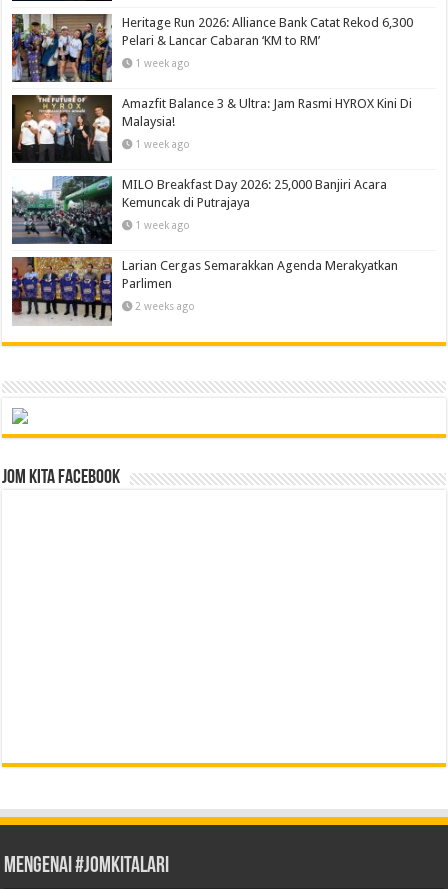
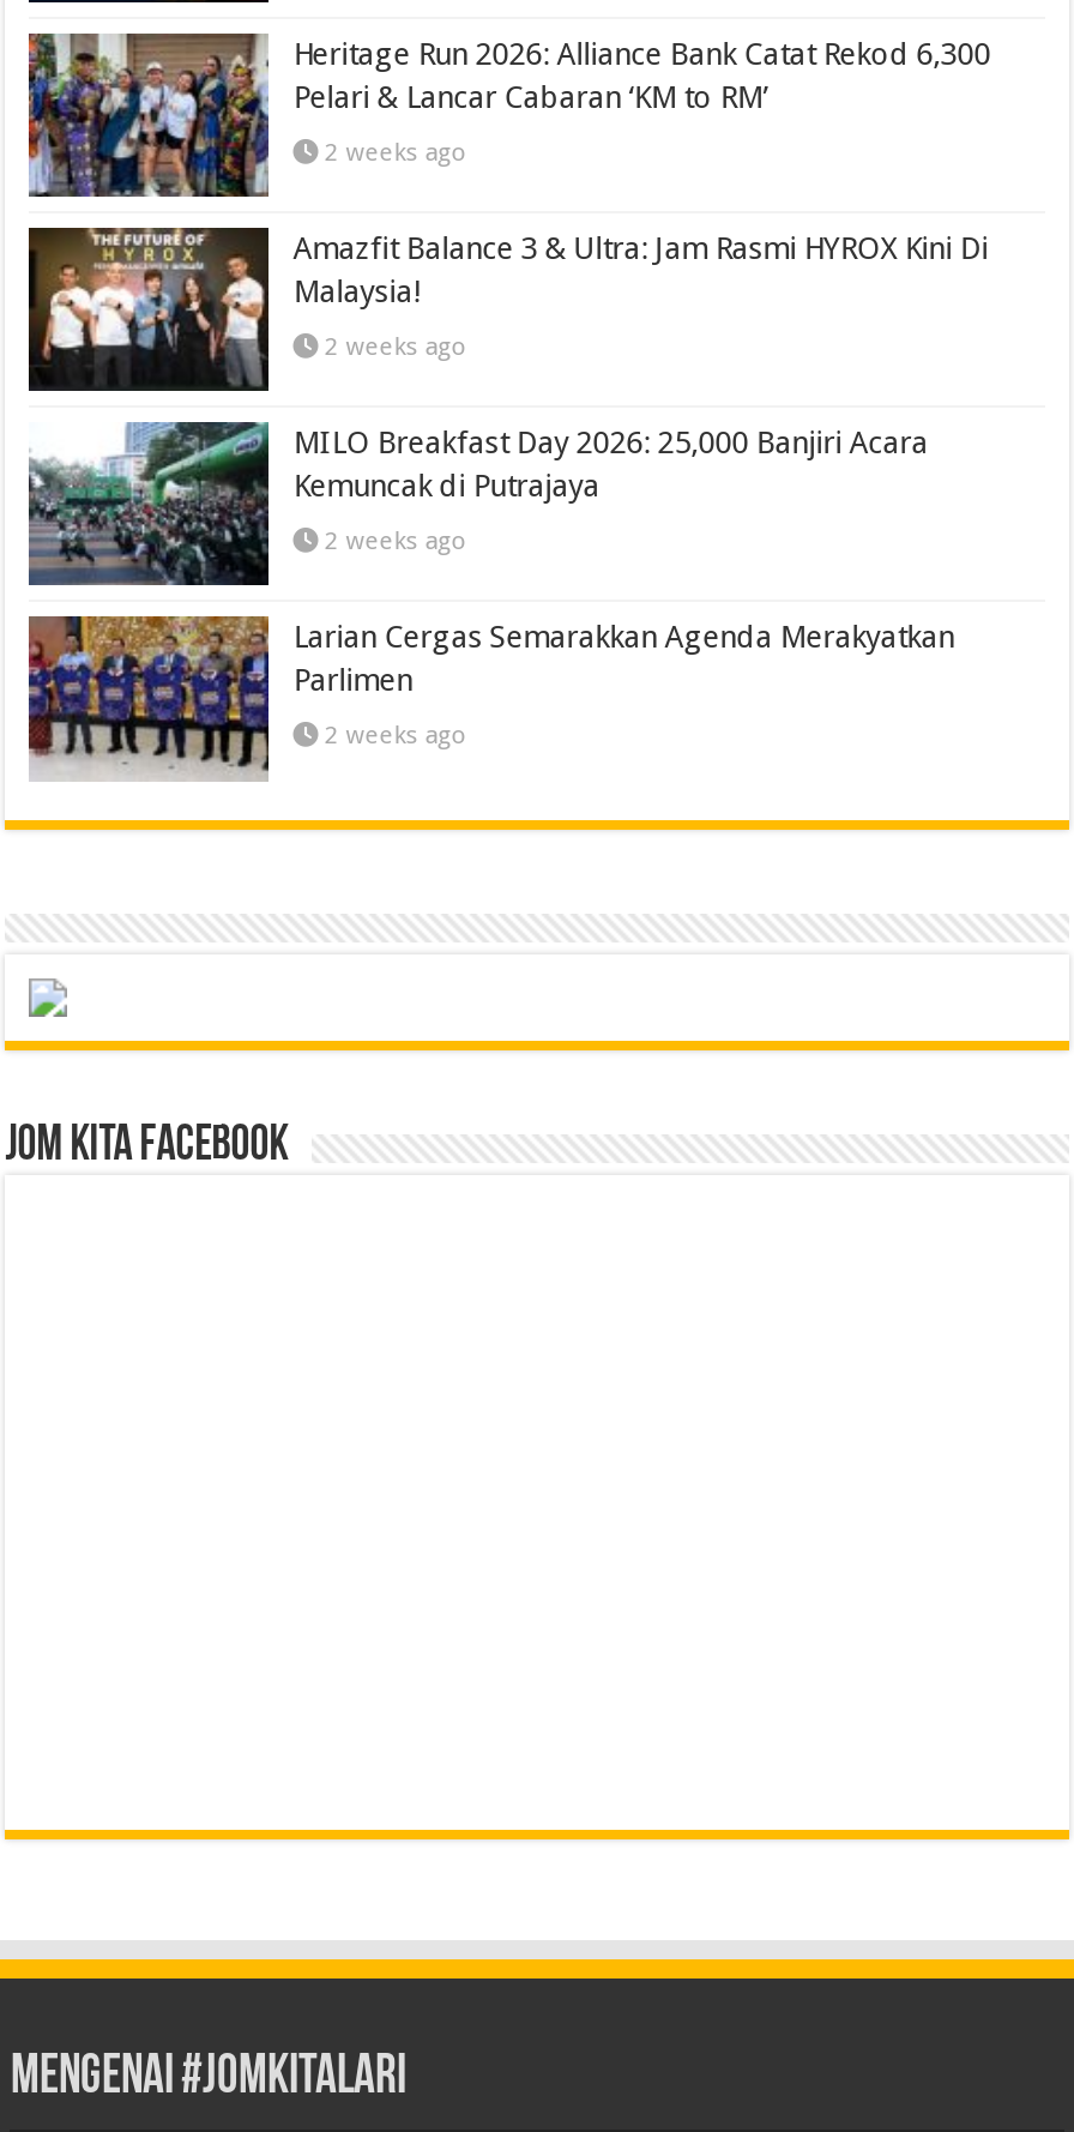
[135,57,190,69] 1 week ago -> [324,136,468,165] 2 weeks ago
[135,138,190,150] 1 week ago -> [324,331,468,360] 2 weeks ago
[135,219,190,231] 1 week ago -> [324,526,468,554] 2 weeks ago

